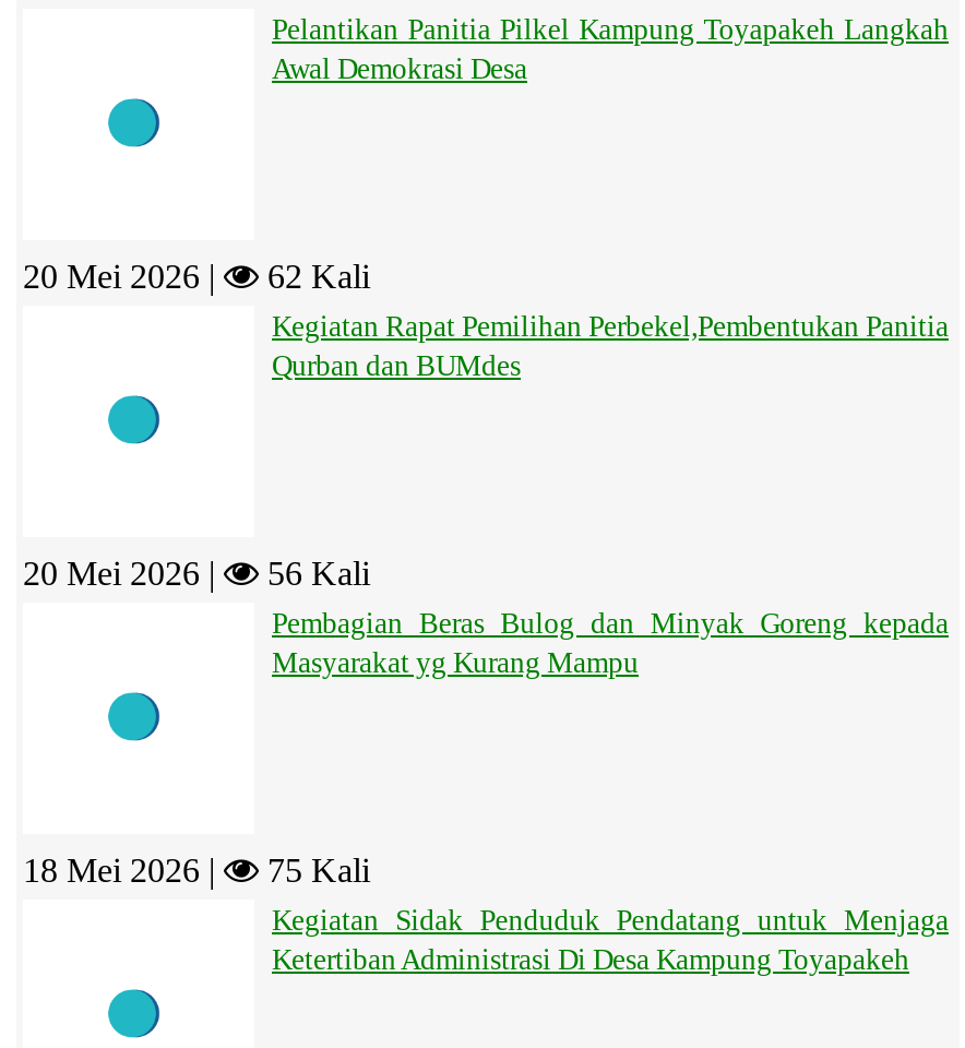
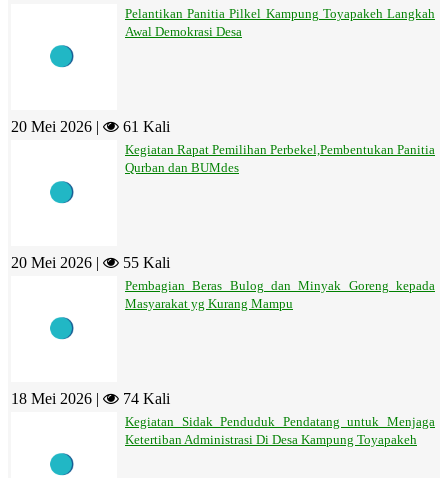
[259,257,370,294] 62 Kali -> [119,118,170,135] 61 Kali
[259,554,370,591] 56 Kali -> [119,254,170,271] 55 Kali
[259,851,370,888] 75 Kali -> [119,390,170,407] 74 Kali

